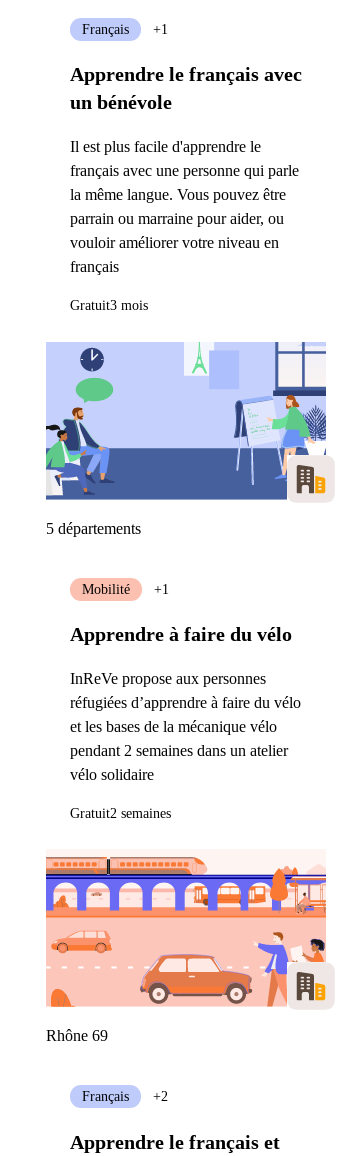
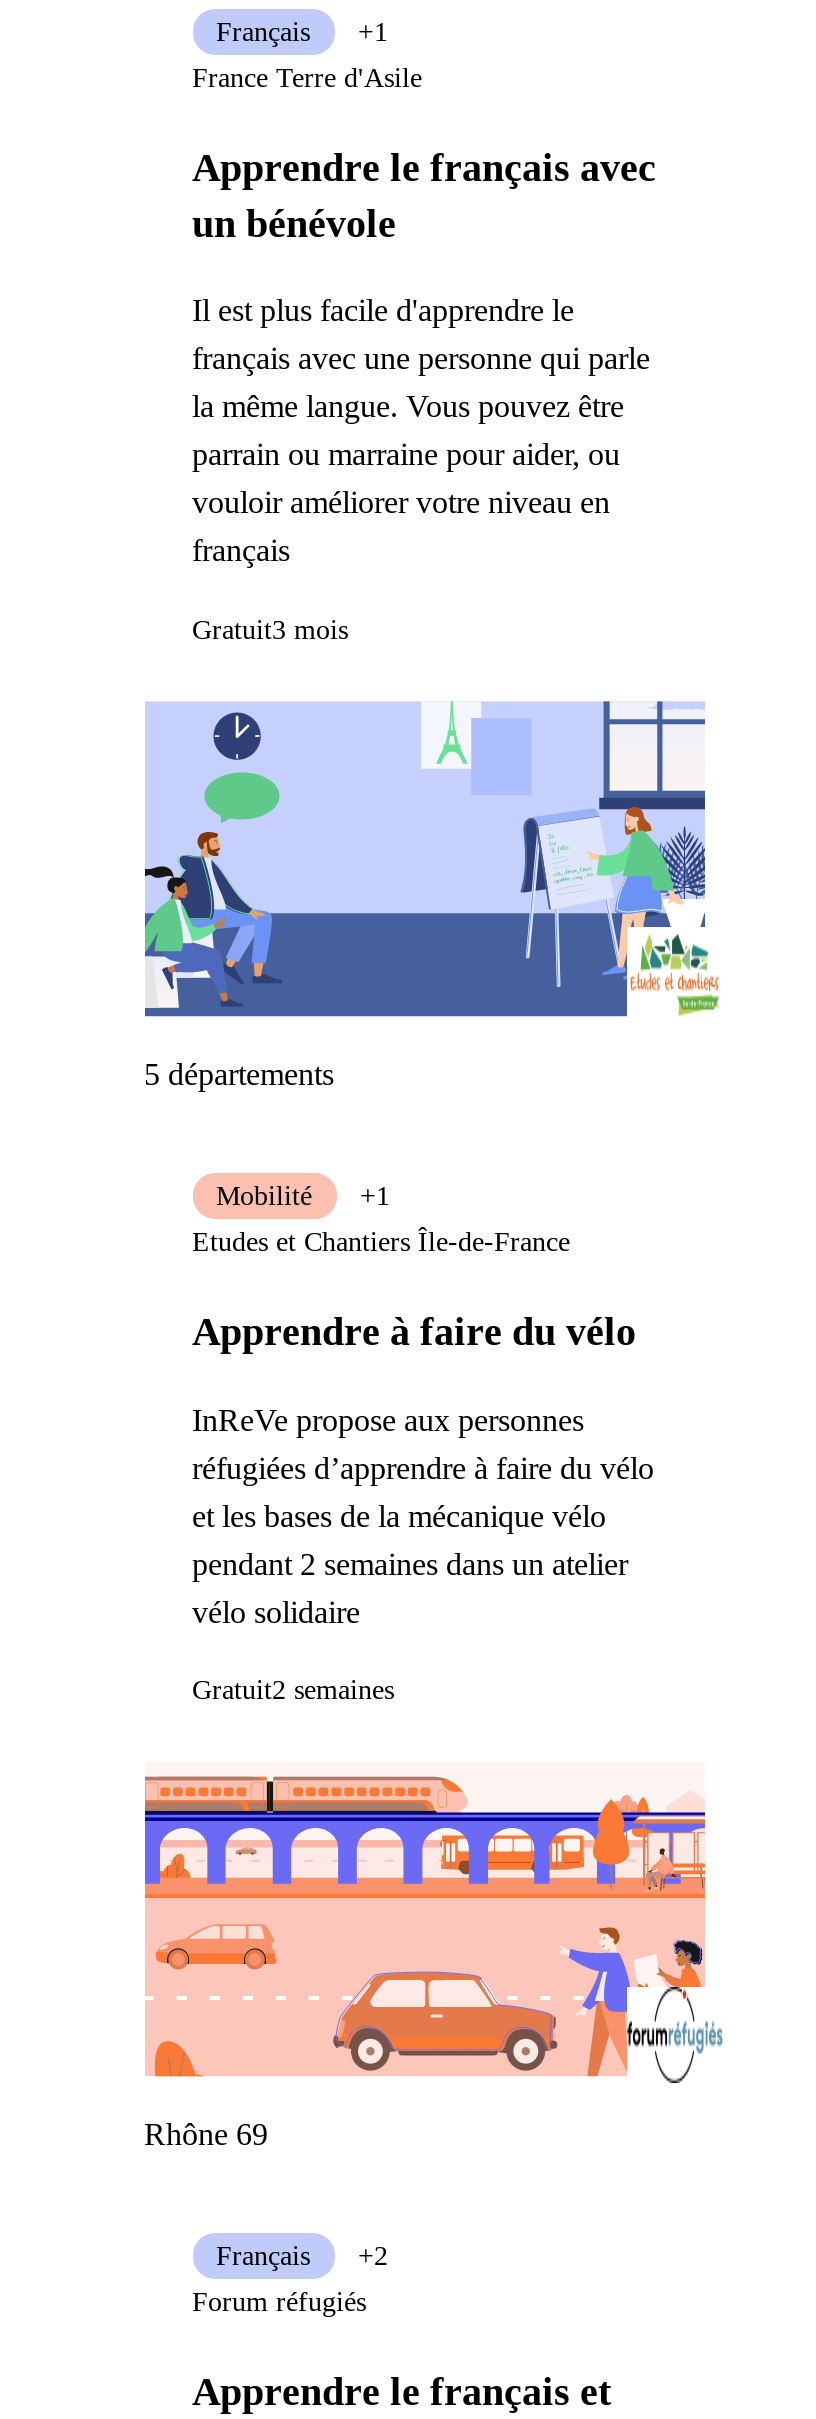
none -> [192,63,422,93] France Terre d'Asile
[288,456,334,502] [image] -> [629,931,719,1019] [image]
none -> [192,1227,570,1257] Etudes et Chantiers Île-de-France
[286,961,334,1010] [image] -> [625,1985,723,2085] [image]
none -> [192,2288,366,2318] Forum réfugiés

